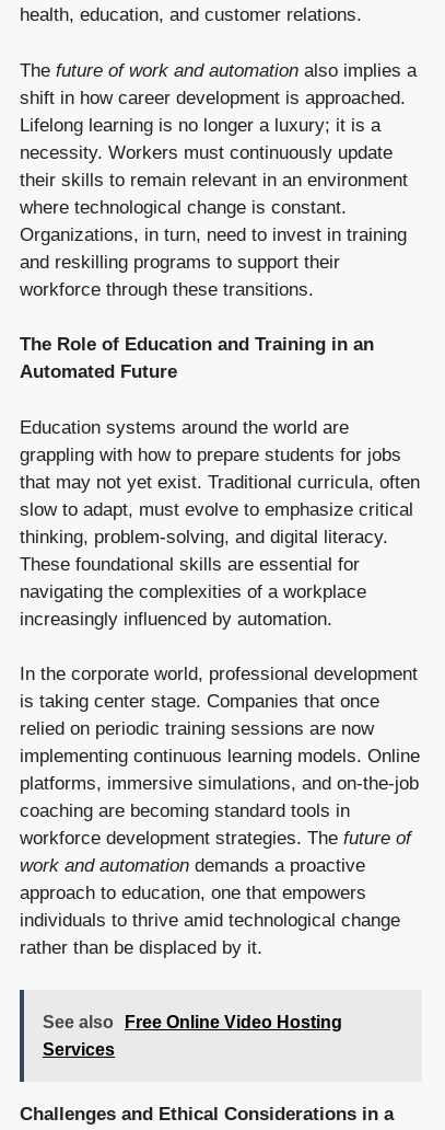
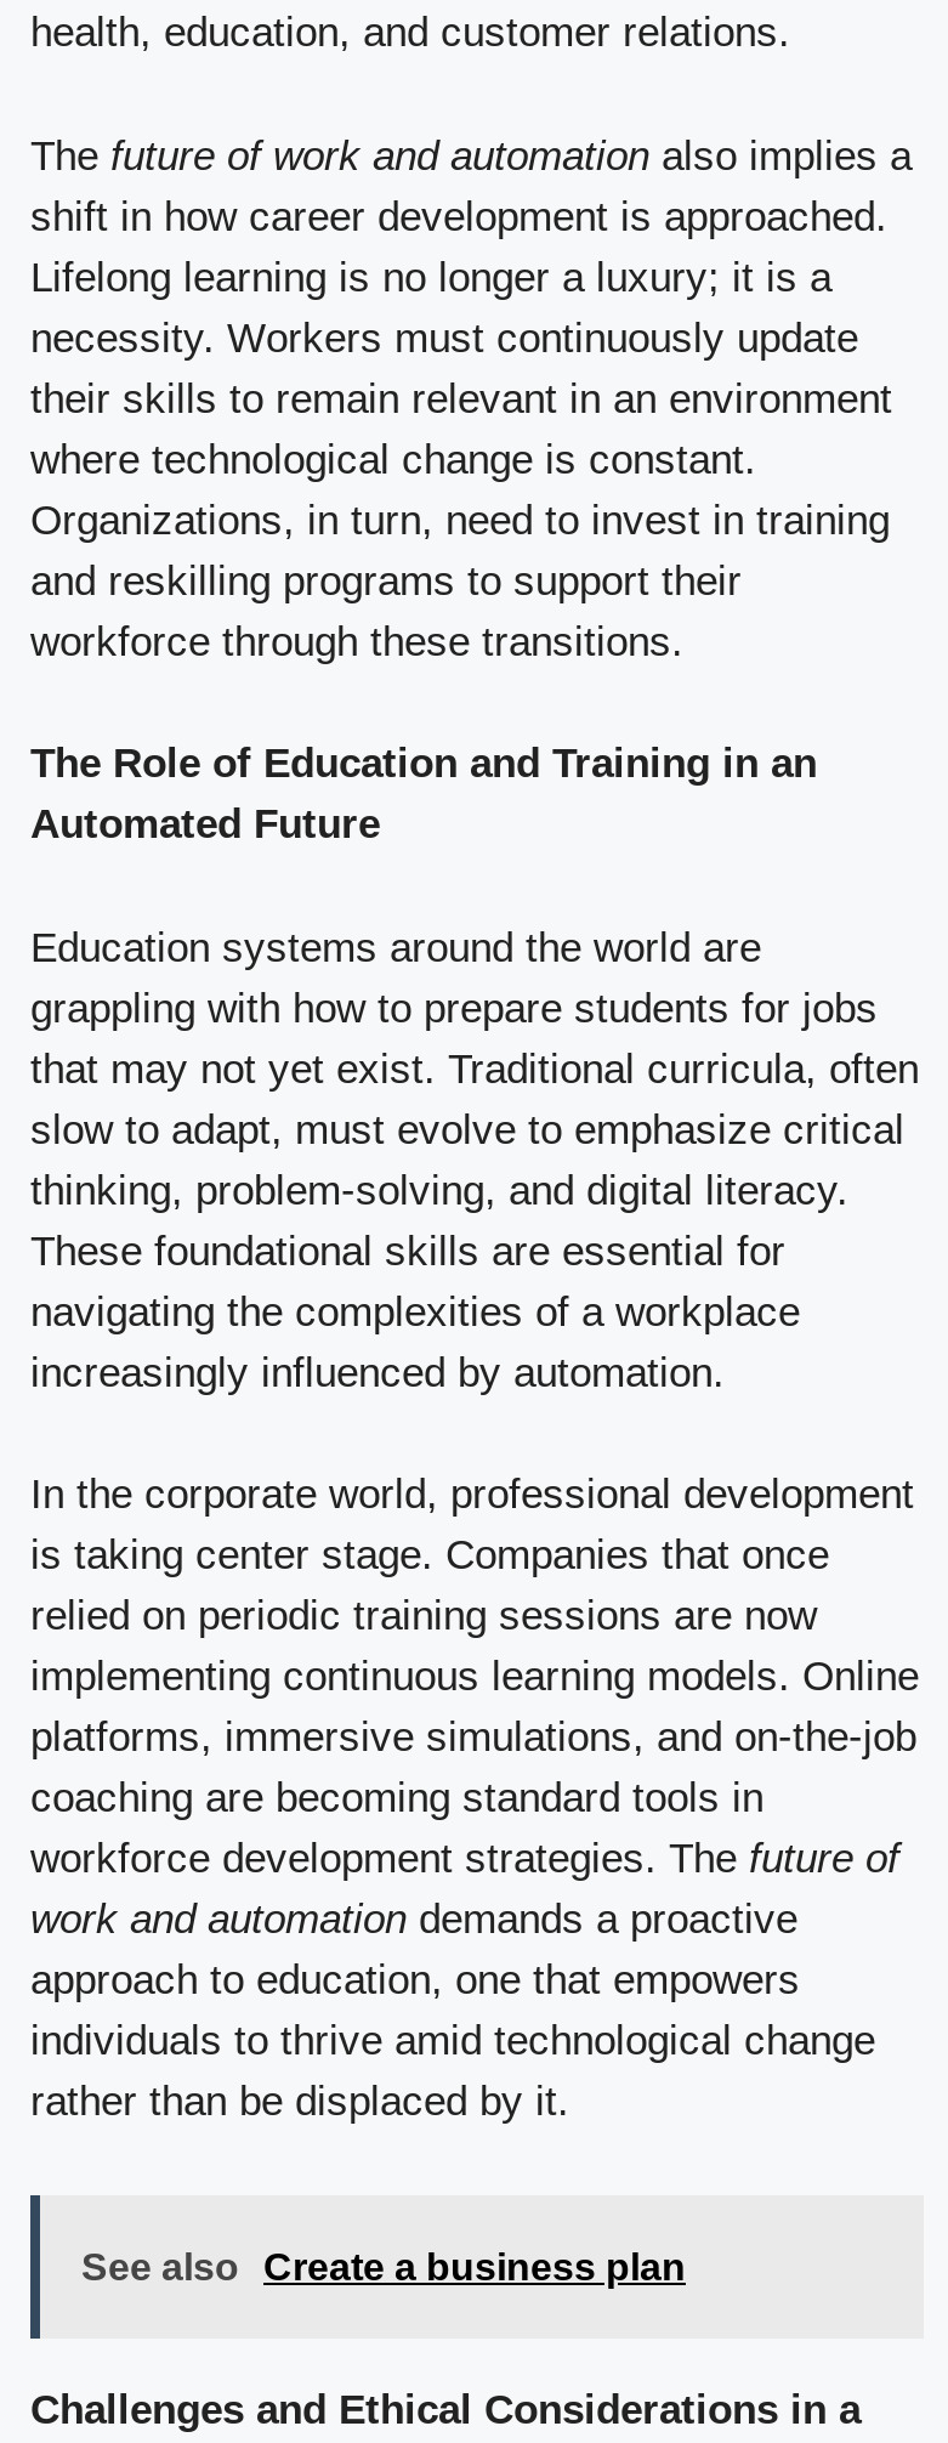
[43,1013,342,1059] See also Free Online Video Hosting | Services -> [81,2246,686,2287] See also Create a business plan

